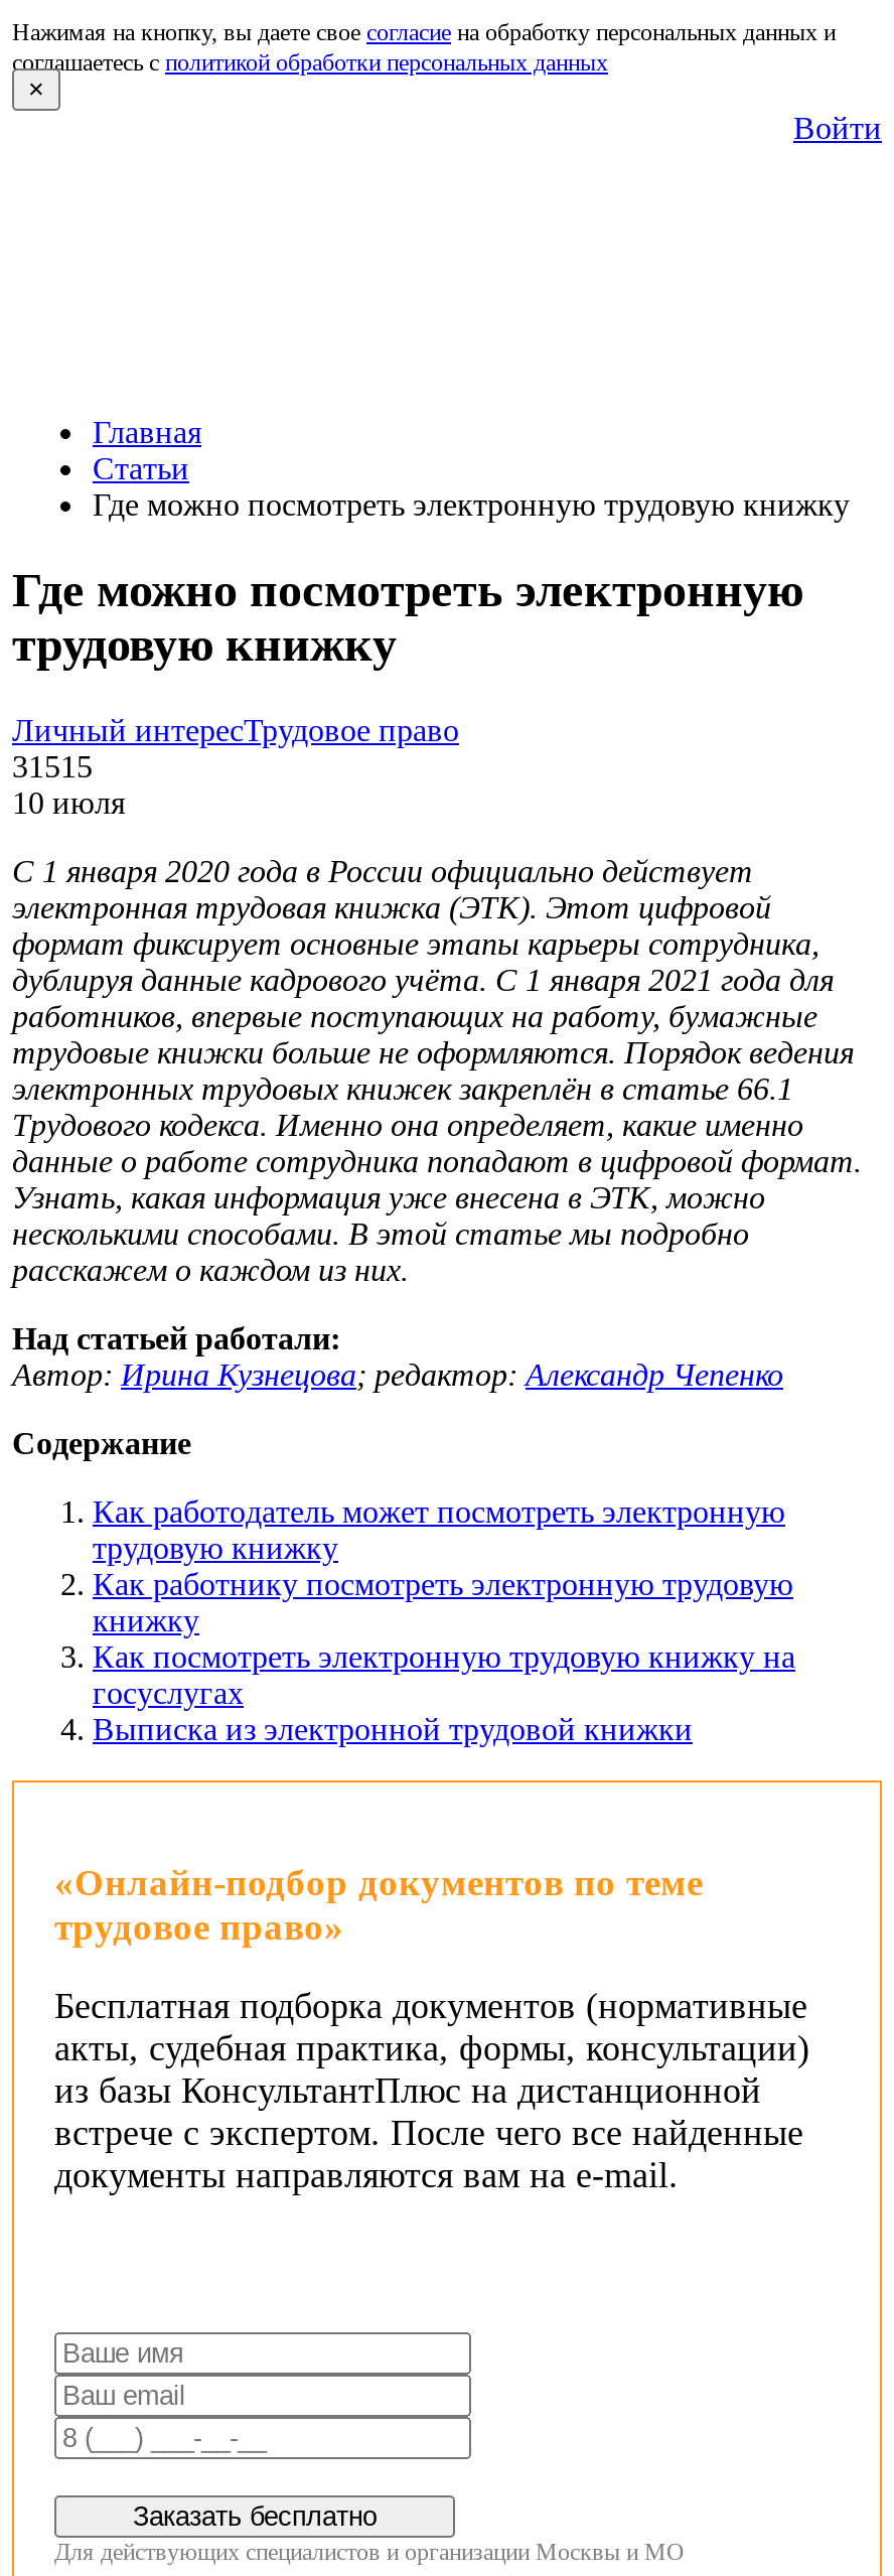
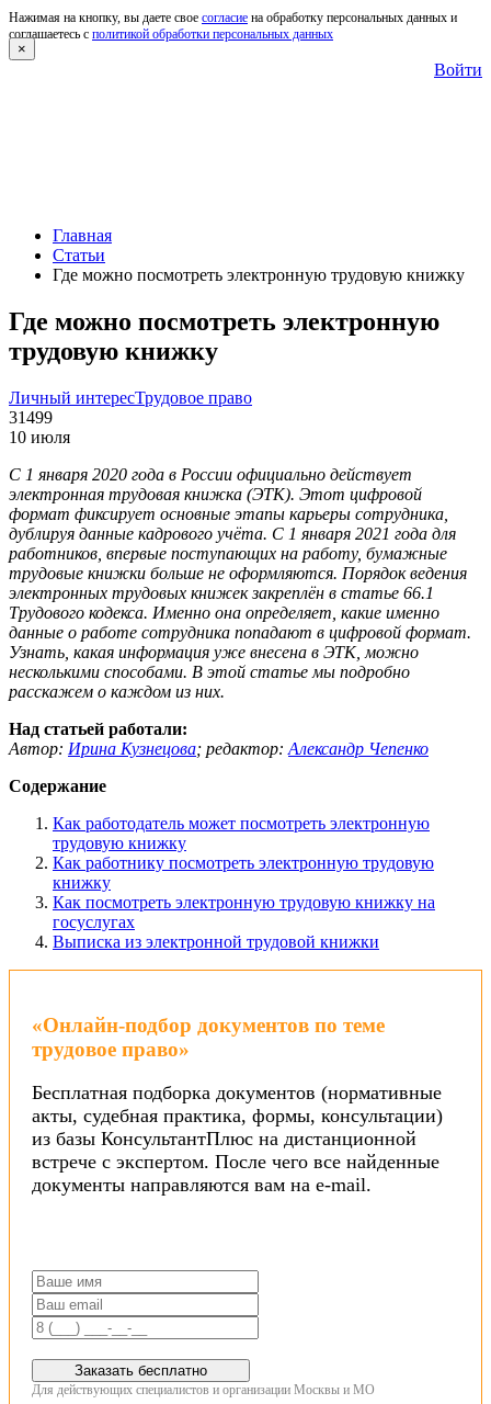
[12,749,93,783] 31515 -> [9,408,53,426] 31499

